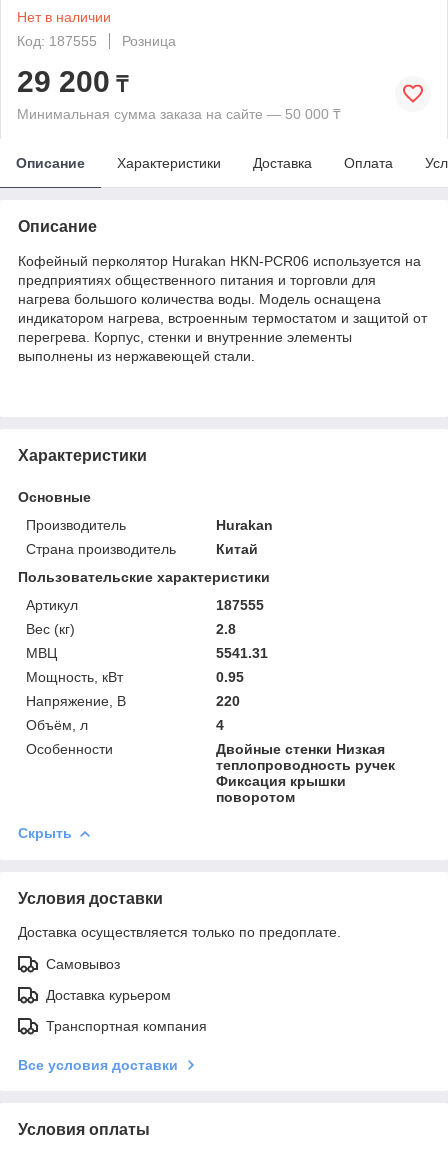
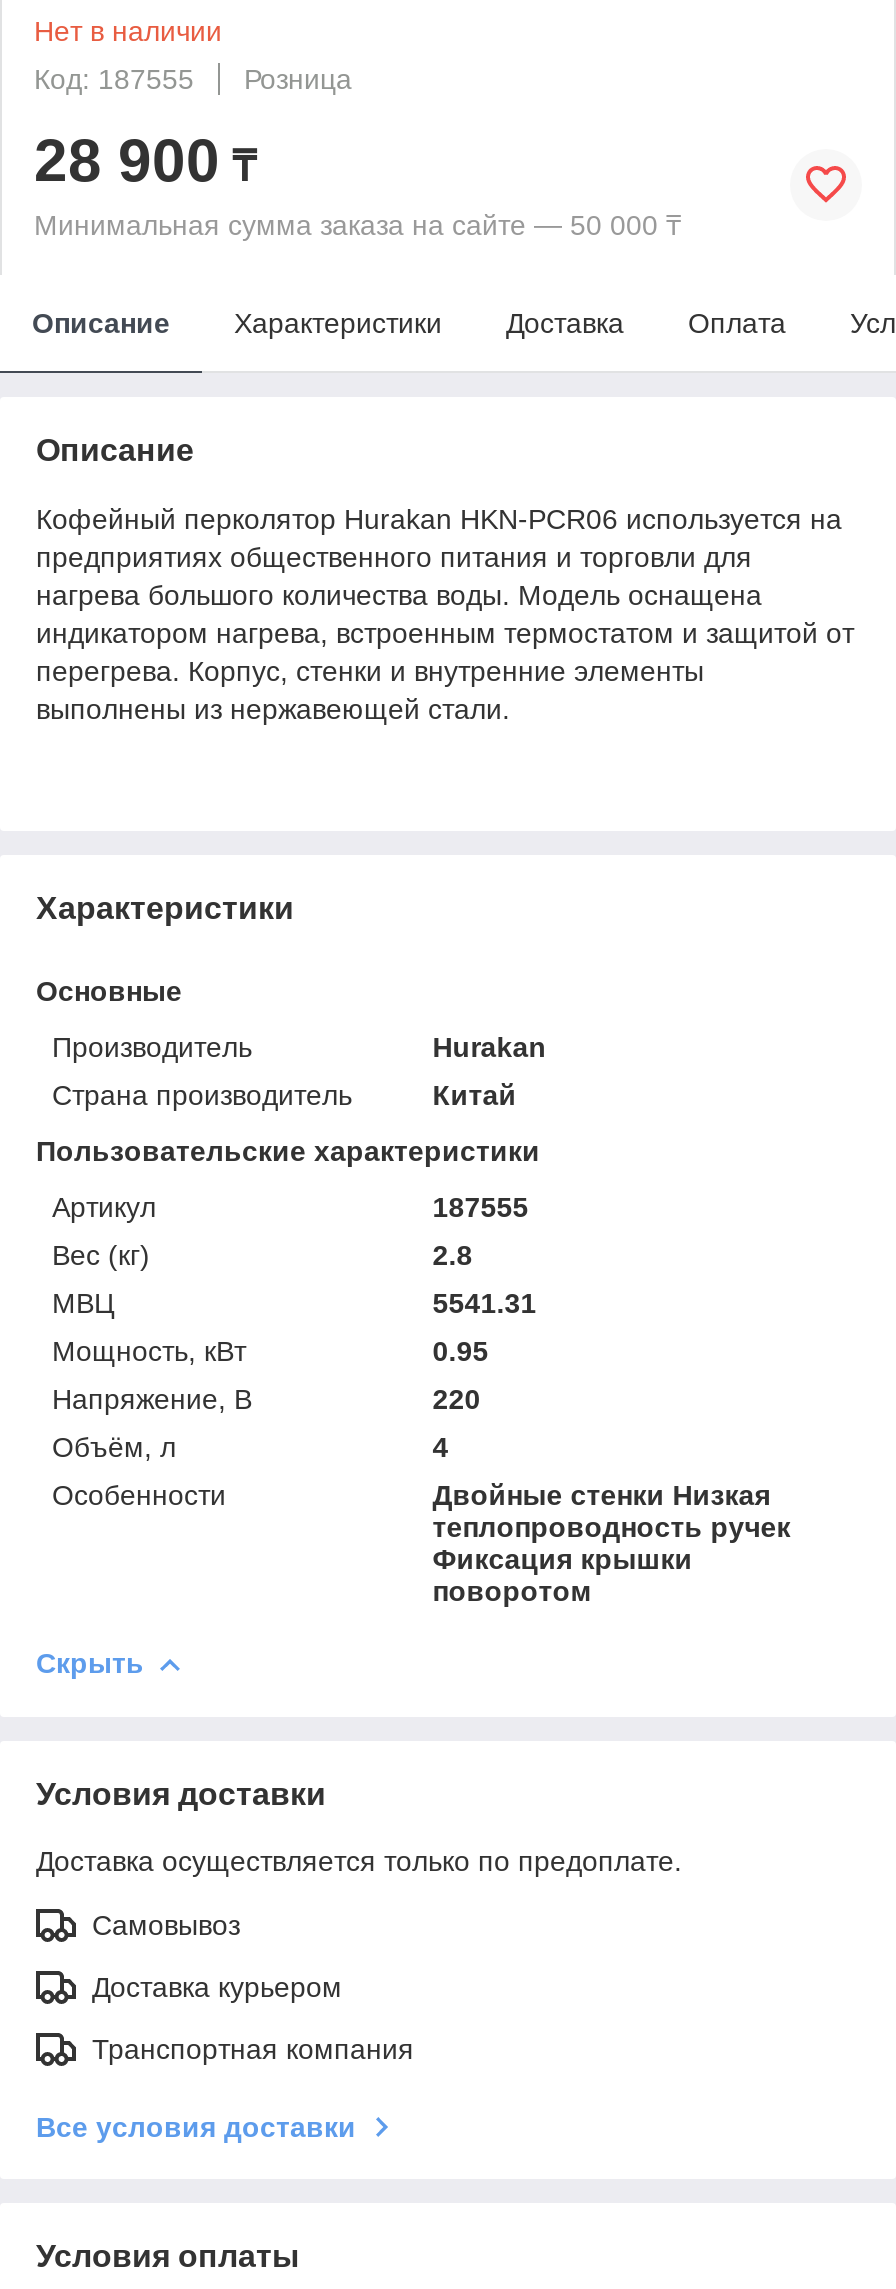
[17,65,128,98] 29 200 ₸ -> [34,127,256,193] 28 900 ₸

